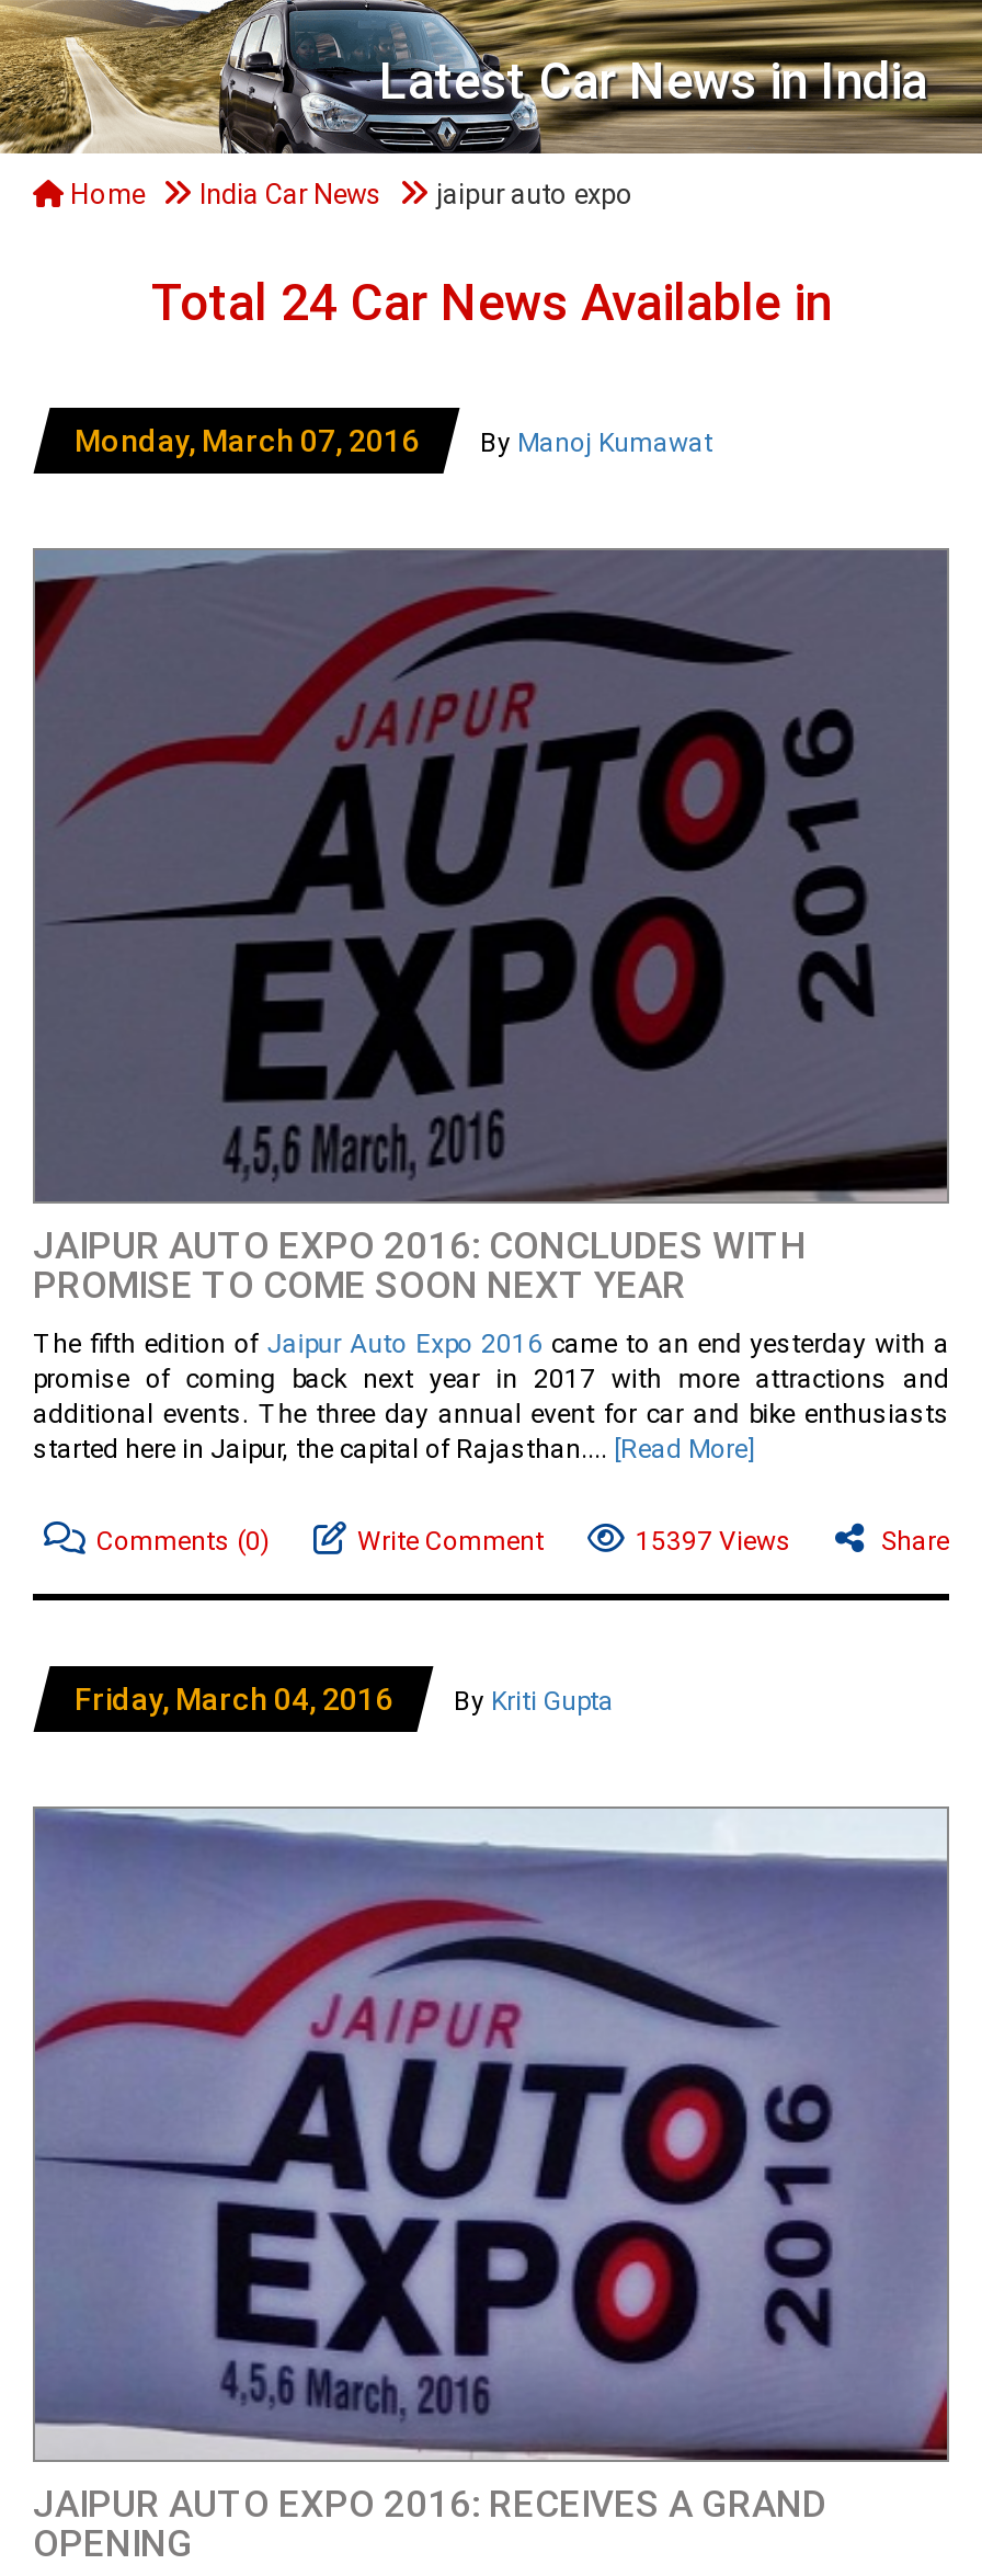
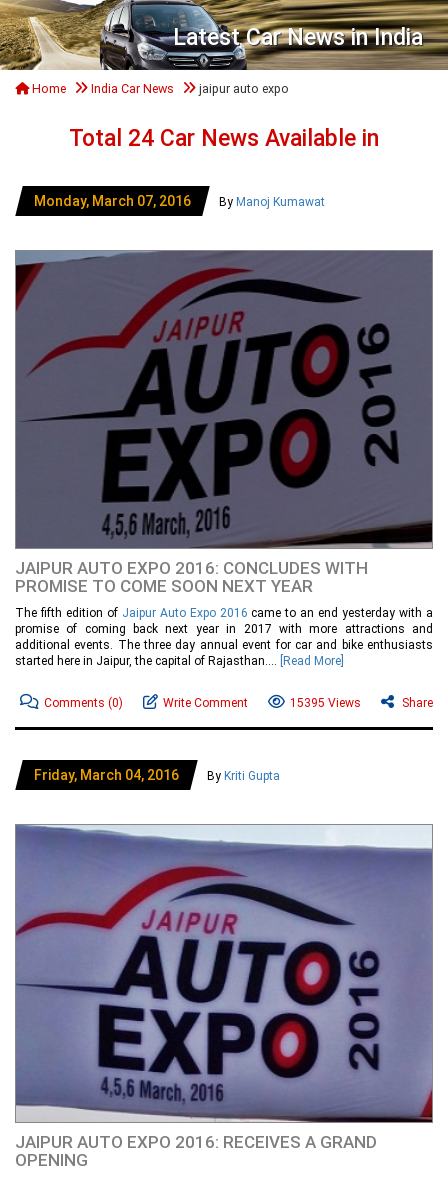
[636,1526,791,1557] 15397 Views -> [290,696,361,710] 15395 Views

